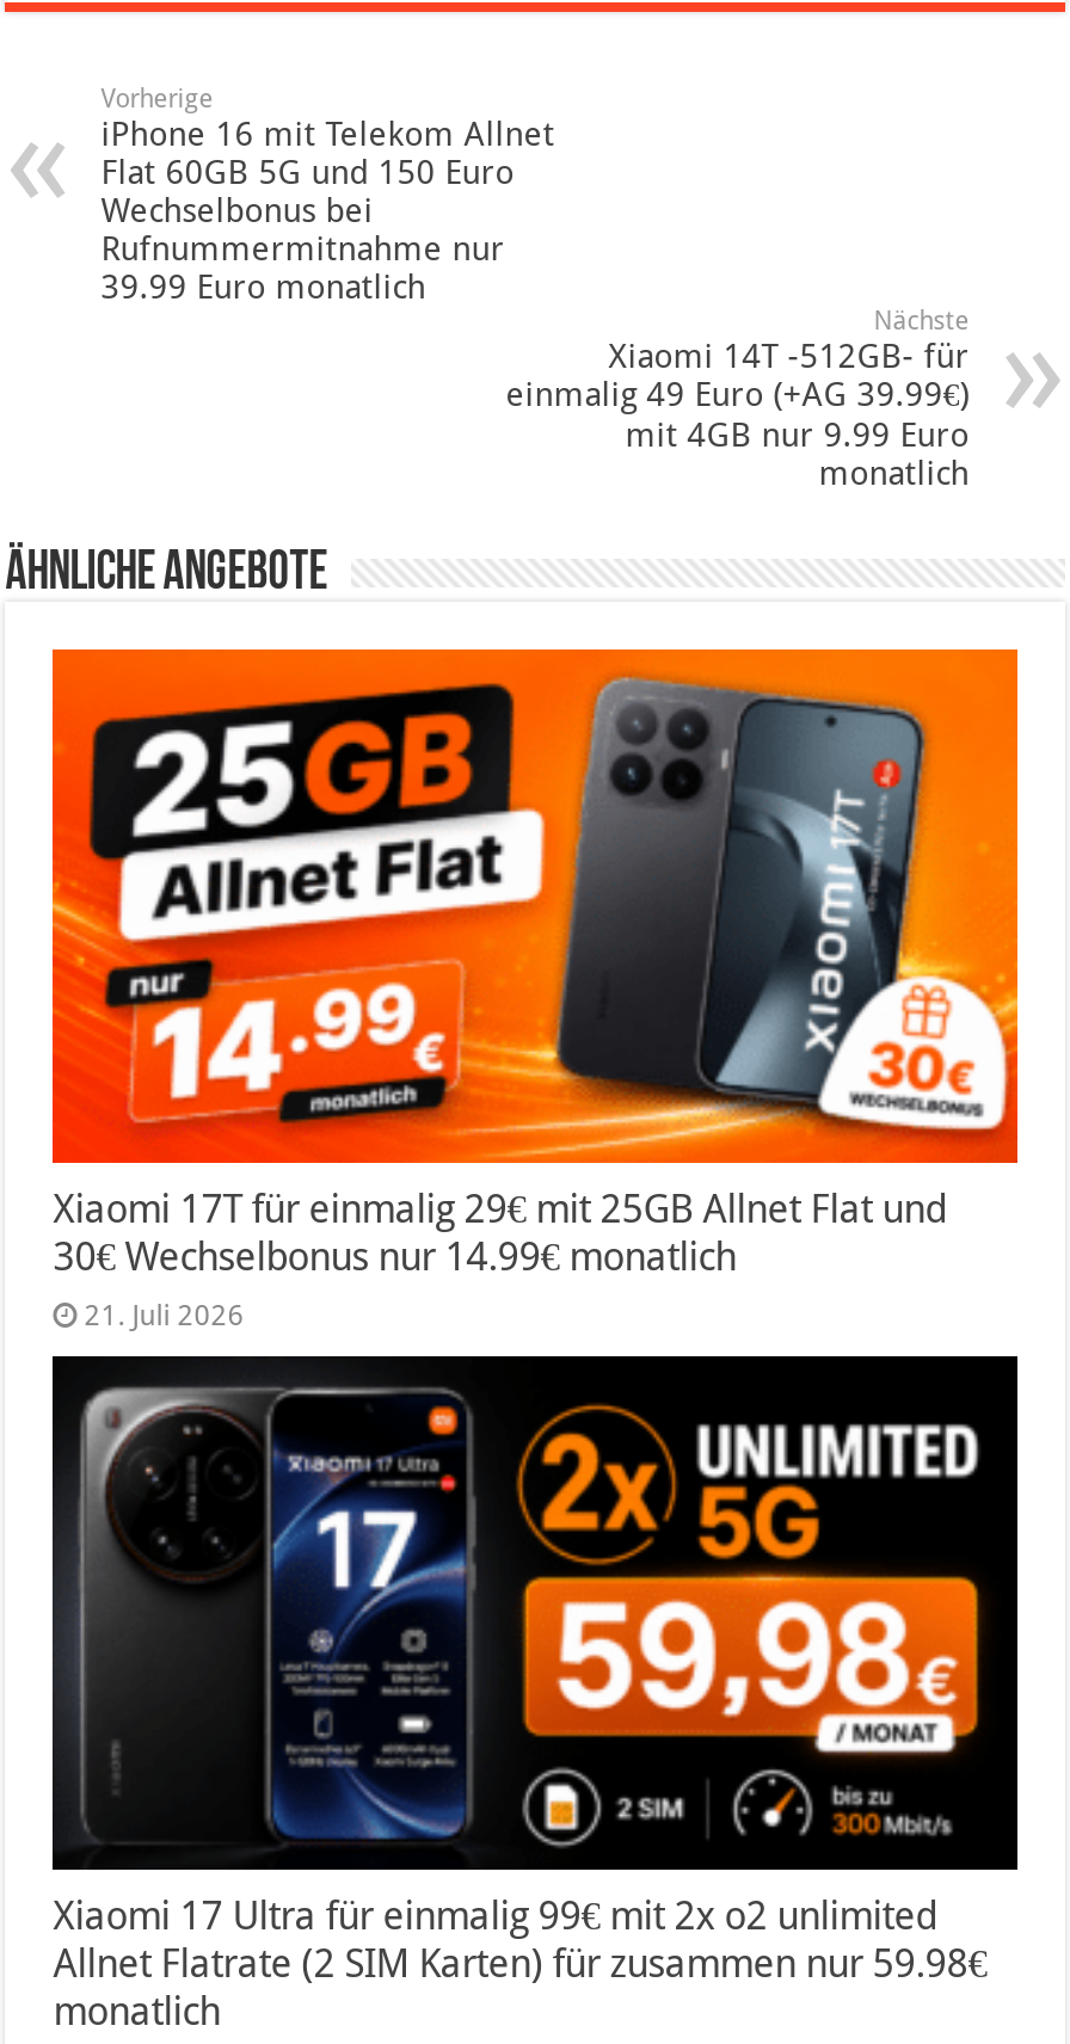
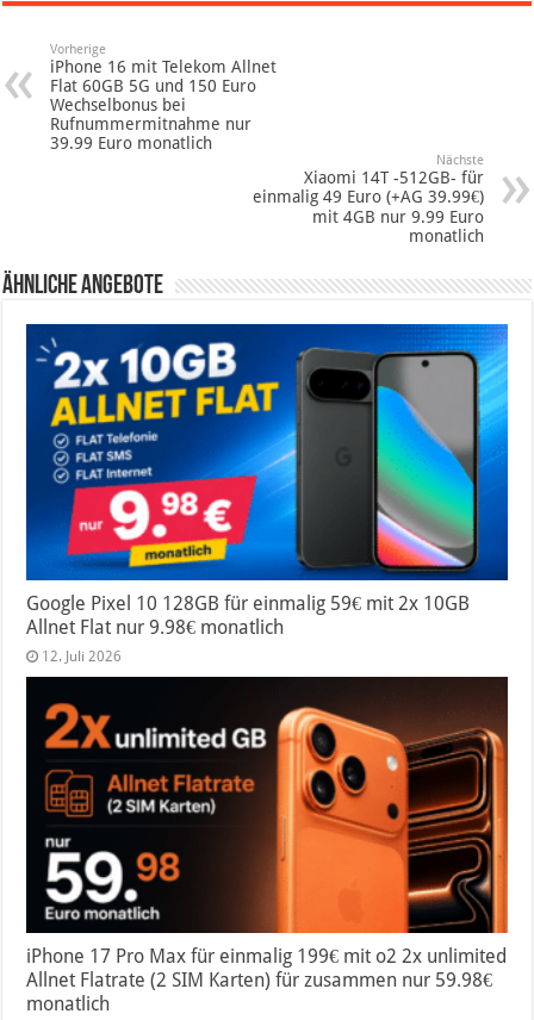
[50,647,1020,1333] [image] | Xiaomi 17T für einmalig 29€ mit 25GB Allnet Flat und | 30€ Wechselbonus nur 14.99€ monatlich | 21. Juli 2026 -> [25,323,509,665] [image] | Google Pixel 10 128GB für einmalig 59€ mit 2x 10GB | Allnet Flat nur 9.98€ monatlich | 12. Juli 2026
[53,1361,1020,1939] [image] | Xiaomi 17 Ultra für einmalig 99€ mit 2x o2 unlimited -> [26,678,509,967] [image] | iPhone 17 Pro Max für einmalig 199€ mit o2 2x unlimited

